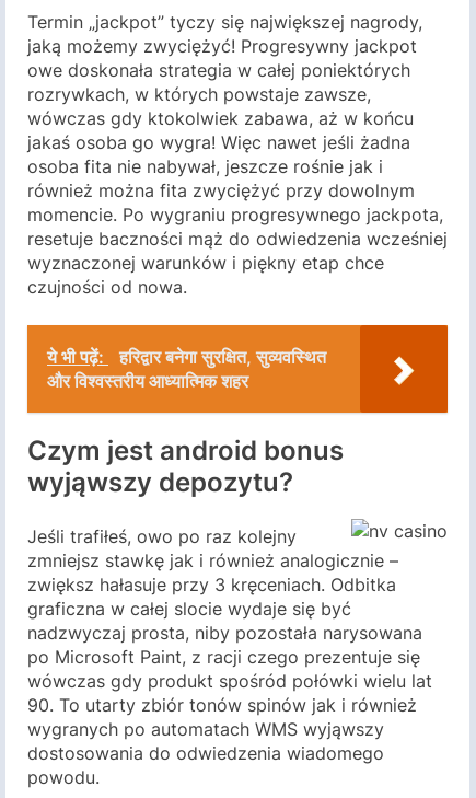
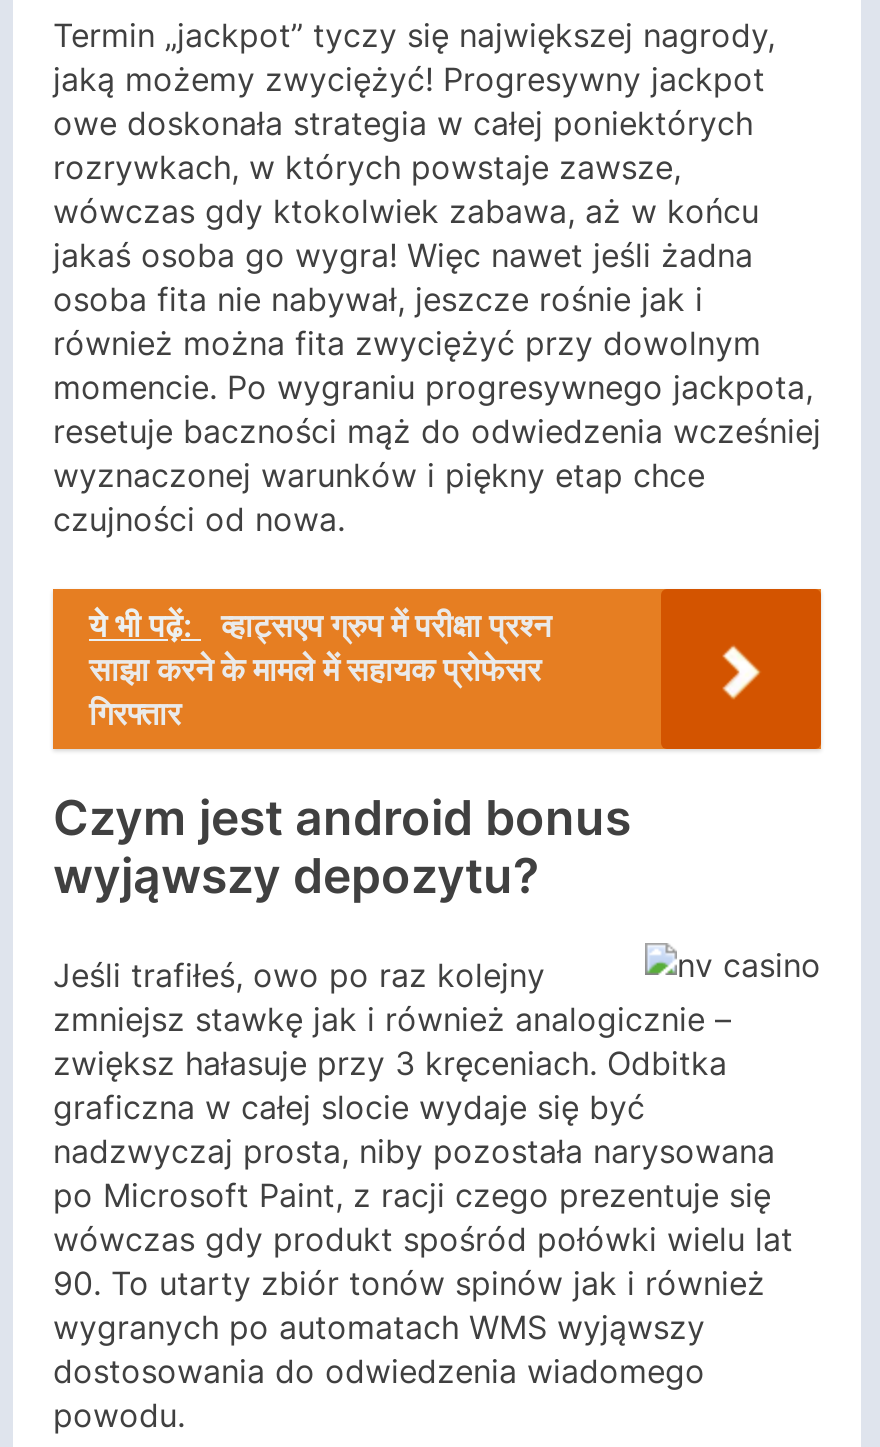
[47,345,326,391] ये भी पढ़ें: हरिद्वार बनेगा सुरक्षित, सुव्यवस्थित | और विश्वस्तरीय आध्यात्मिक शहर -> [89,604,551,732] ये भी पढ़ें: व्हाट्सएप ग्रुप में परीक्षा प्रश्न | साझा करने के मामले में सहायक प्रोफेसर | गिरफ्तार

